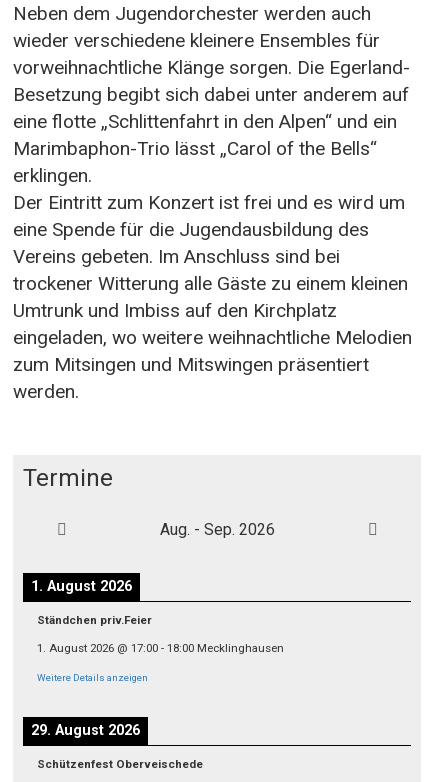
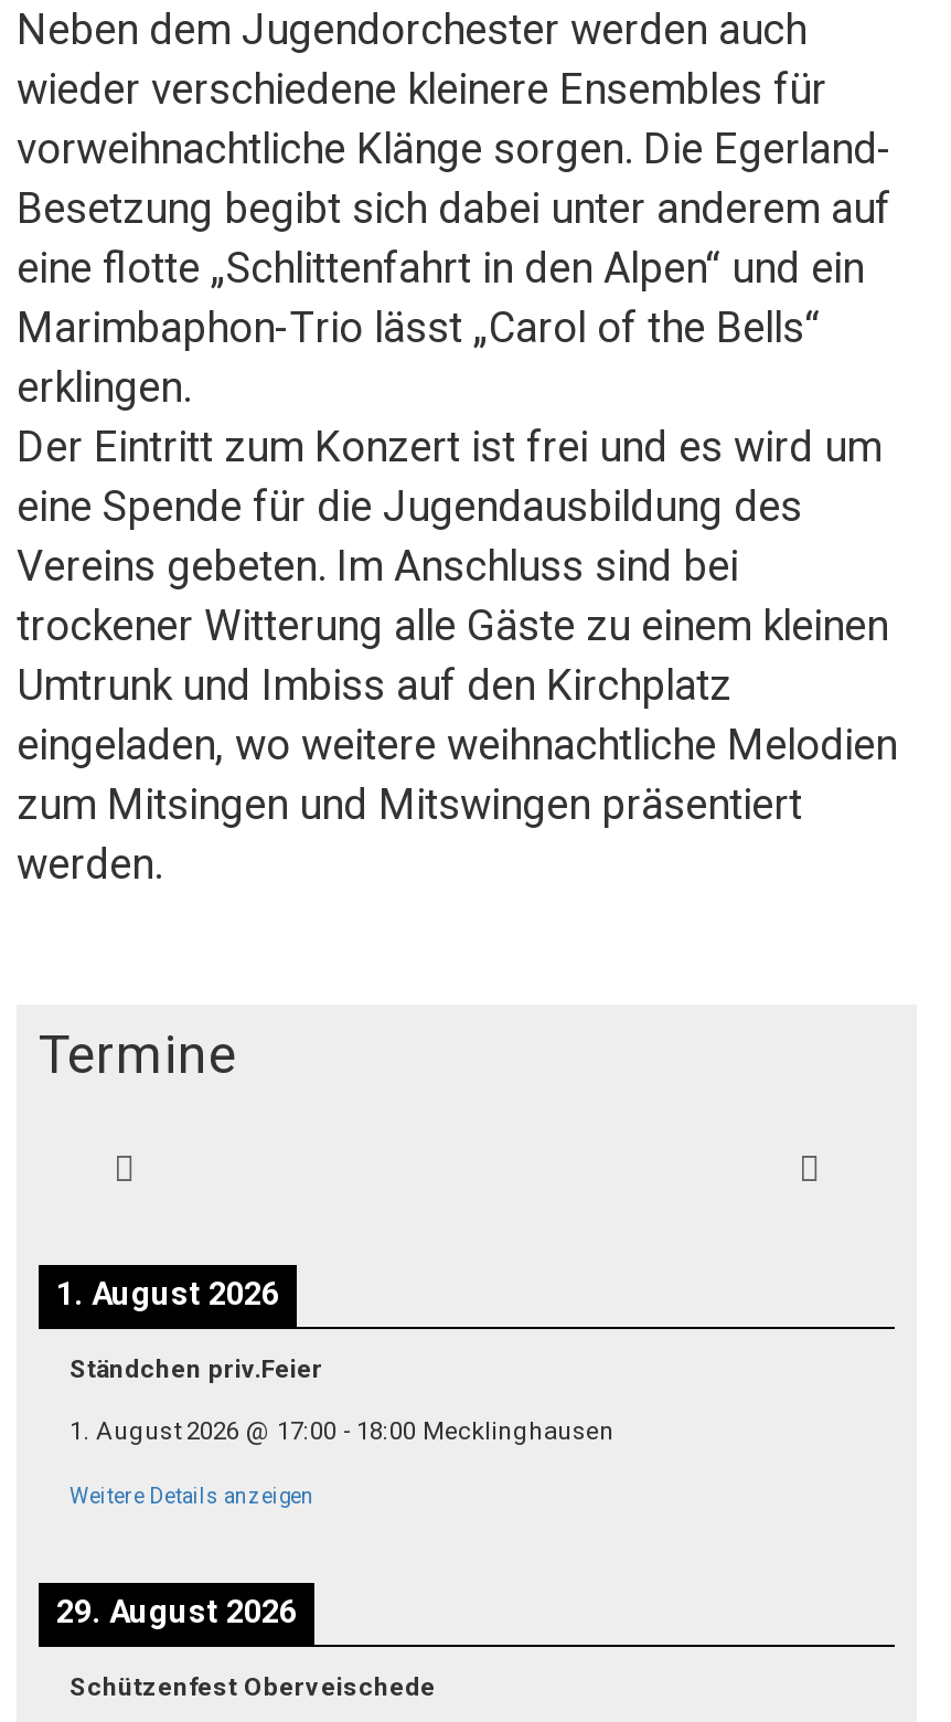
[160,520,275,539] Aug. - Sep. 2026 -> none

